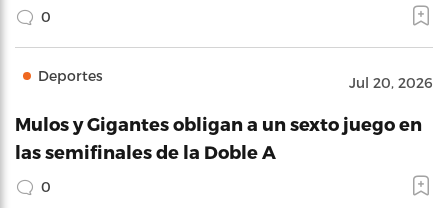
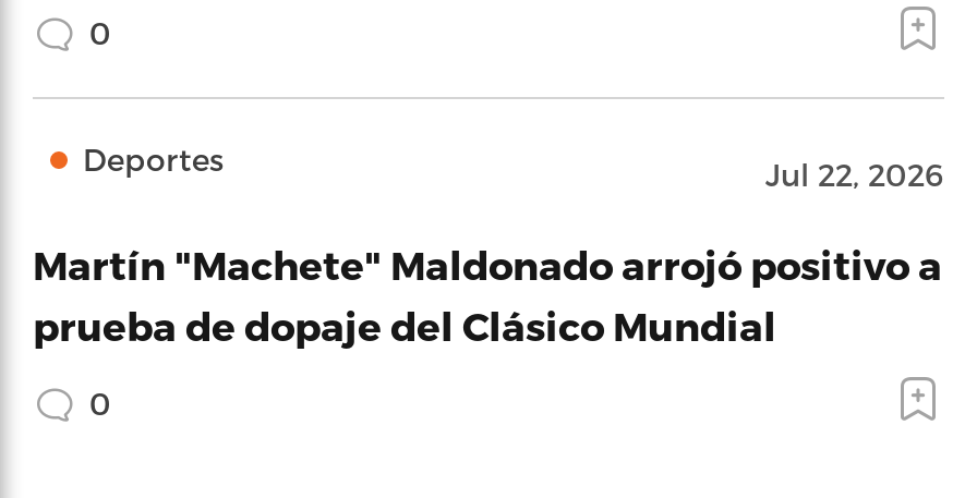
[349,74,433,91] Jul 20, 2026 -> [765,156,944,193] Jul 22, 2026
[15,113,422,162] Mulos y Gigantes obligan a un sexto juego en | las semifinales de la Doble A -> [33,241,942,348] Martín "Machete" Maldonado arrojó positivo a | prueba de dopaje del Clásico Mundial

